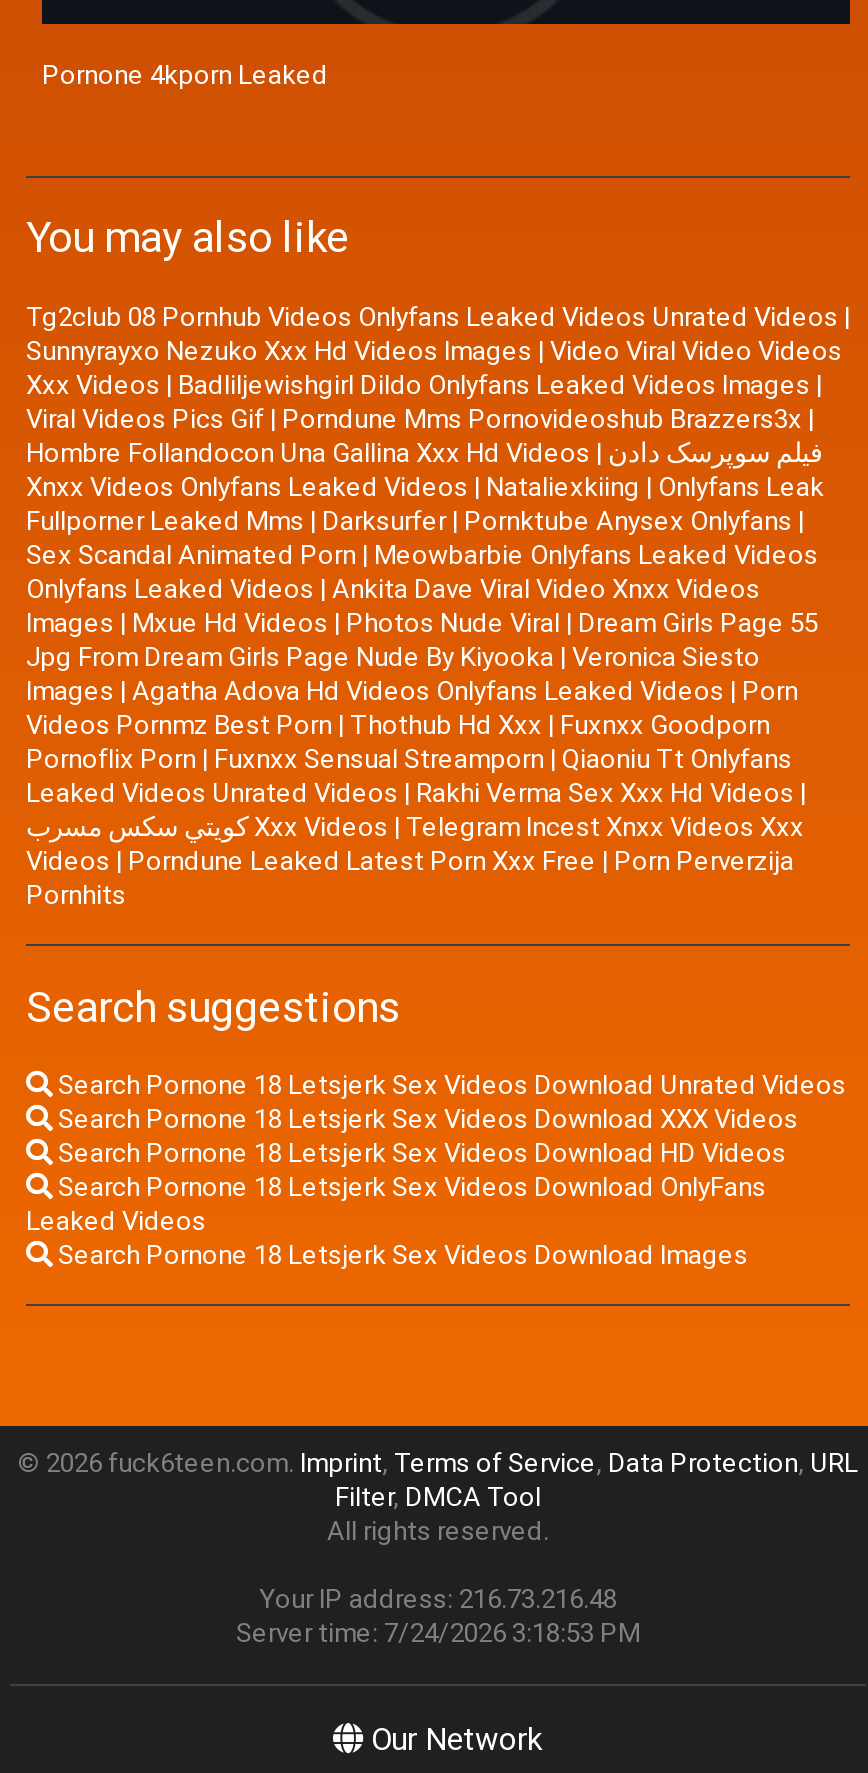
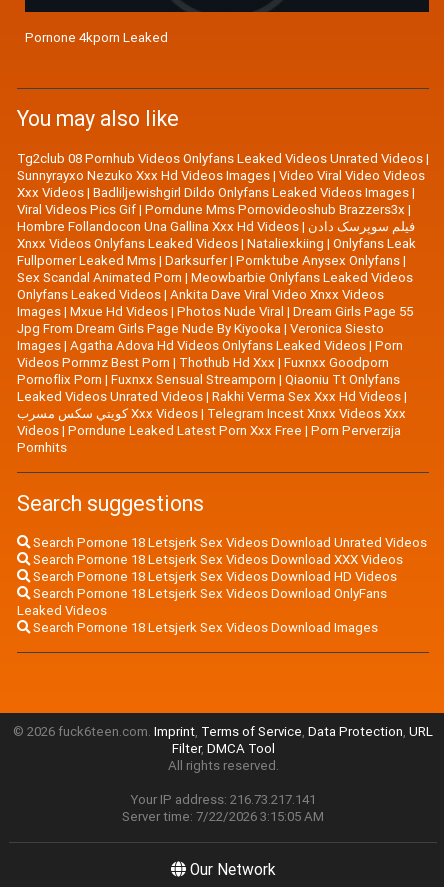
[259,1583,617,1617] Your IP address: 216.73.216.48 -> [130,791,316,808] Your IP address: 216.73.217.141
[236,1617,640,1651] Server time: 7/24/2026 3:18:53 PM -> [122,808,324,825] Server time: 7/22/2026 3:15:05 AM

